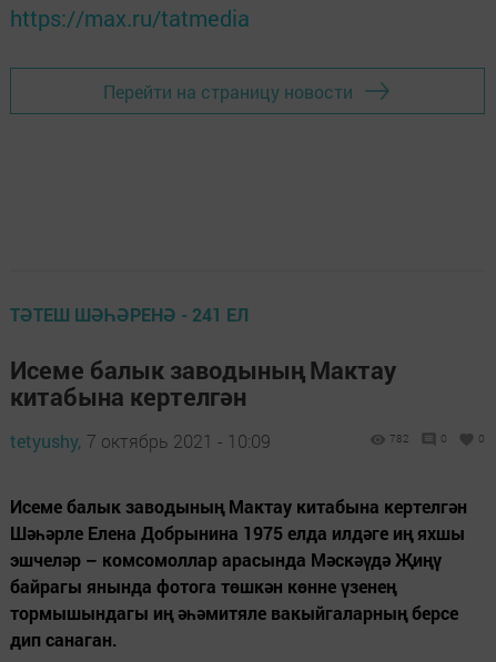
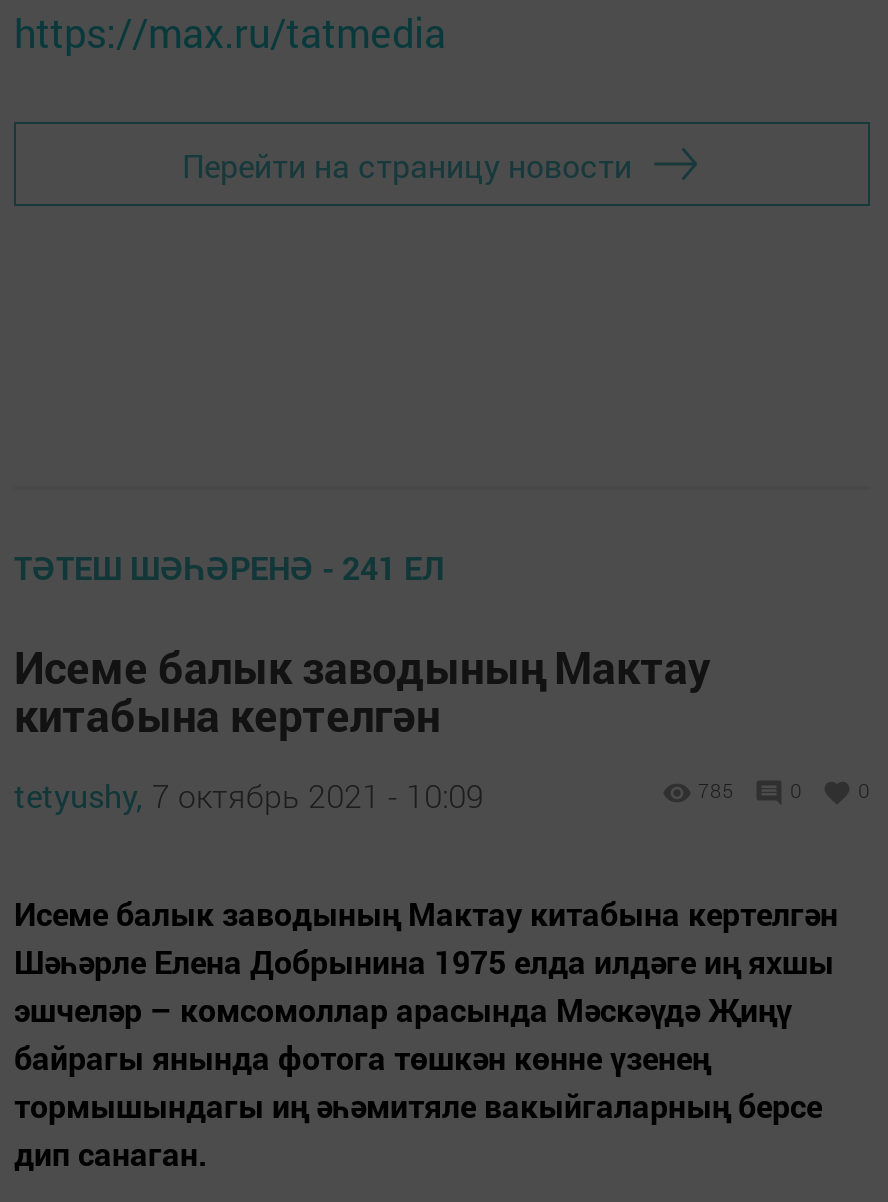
[389,432,409,446] 782 -> [698,779,734,805] 785

